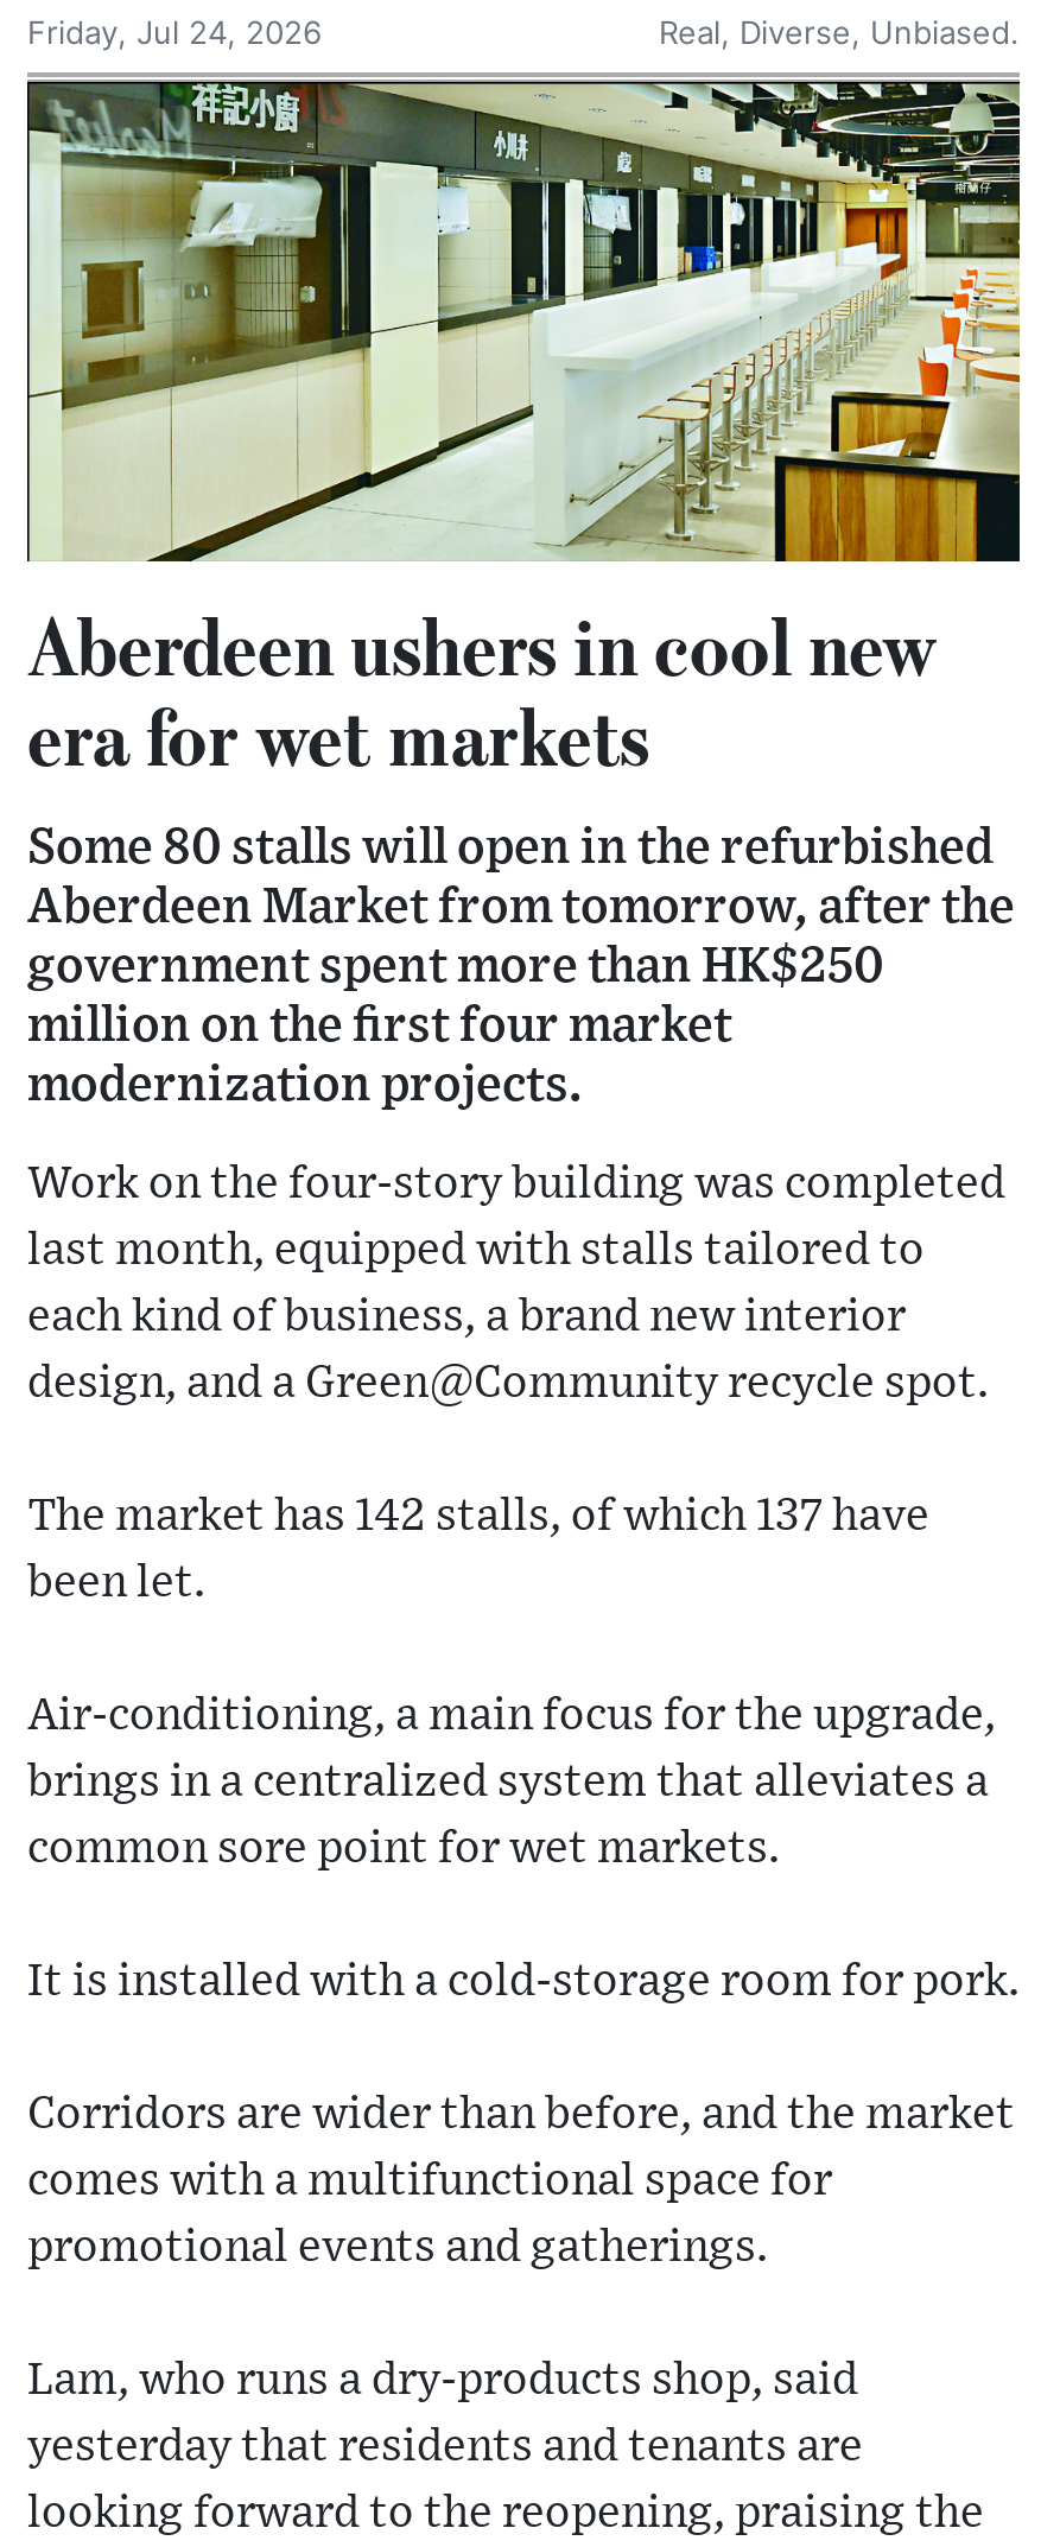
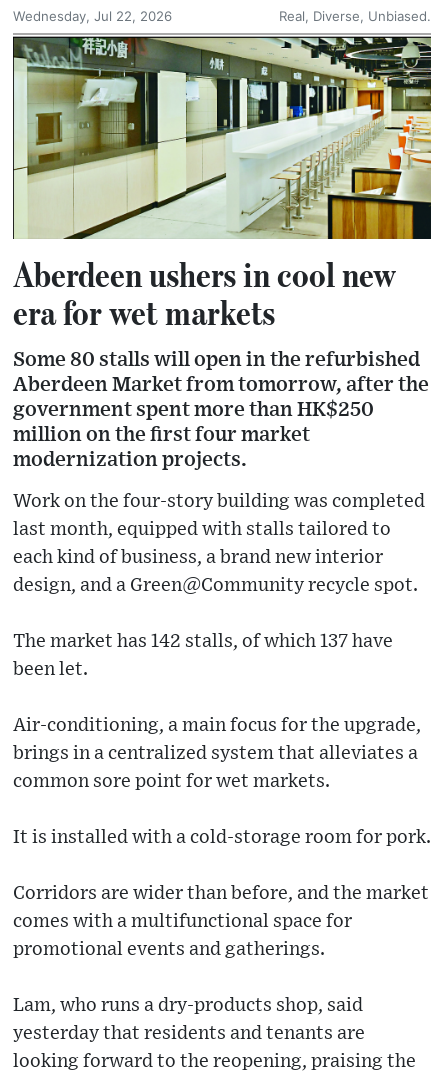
[27,13,322,51] Friday, Jul 24, 2026 -> [13,8,172,24] Wednesday, Jul 22, 2026

